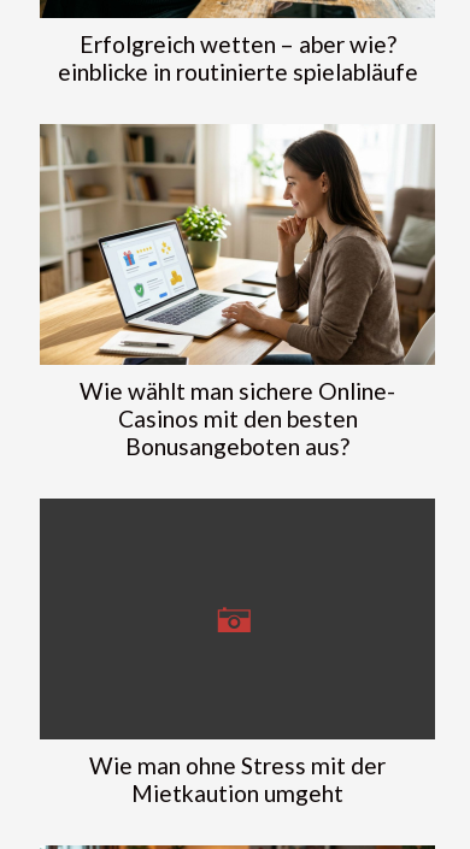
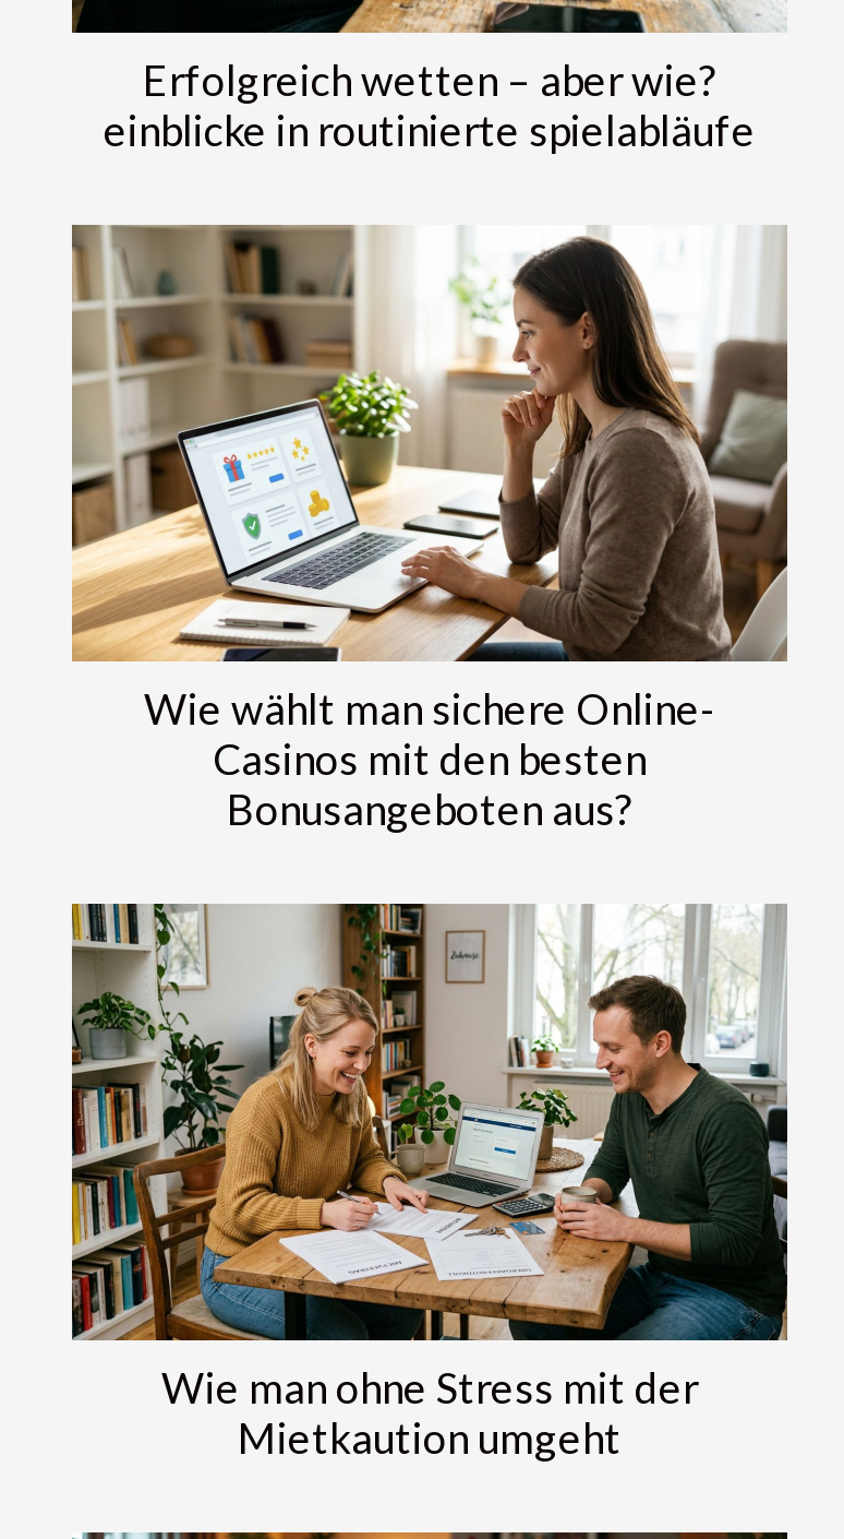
none -> [70,902,787,1343] [image]

